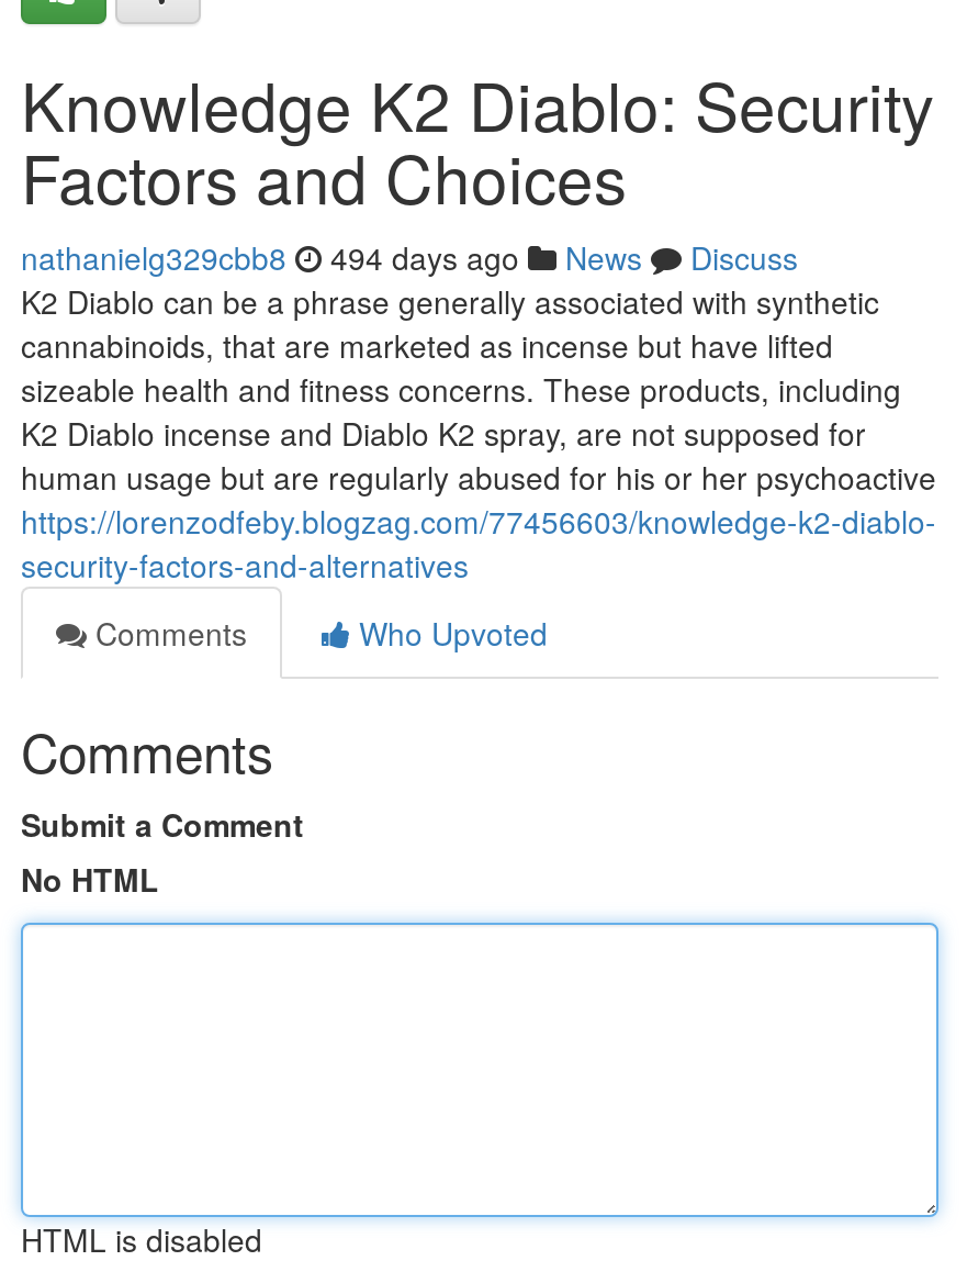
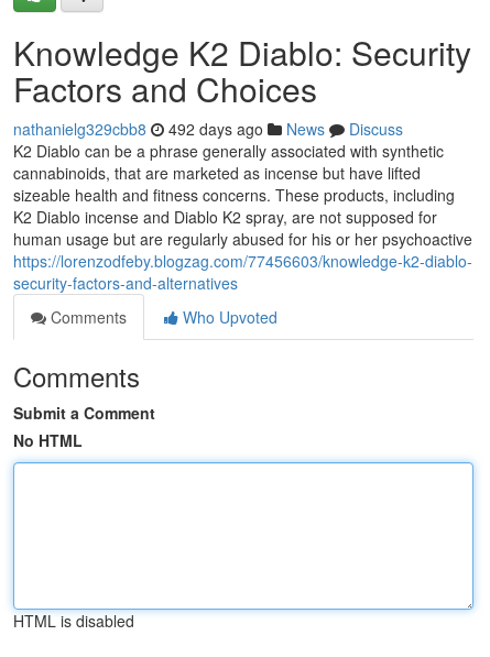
[21,235,798,279] nathanielg329cbb8 494 days ago News Discuss -> [13,118,403,140] nathanielg329cbb8 492 days ago News Discuss

